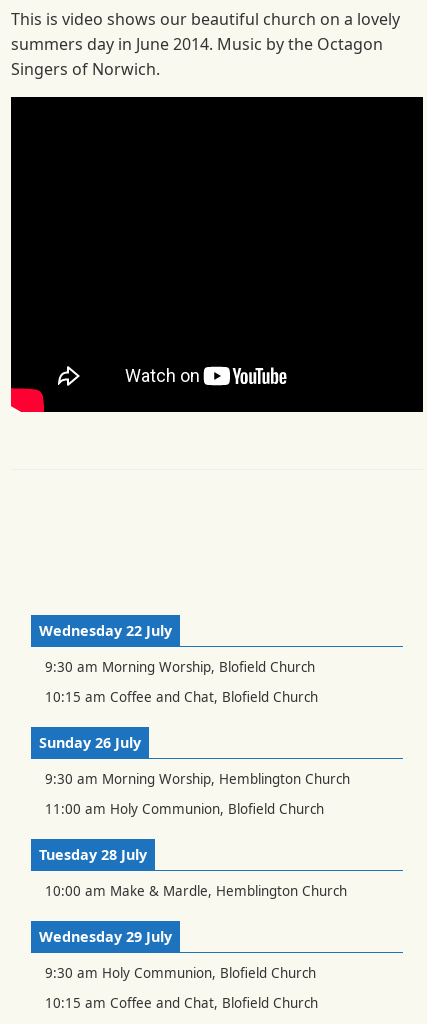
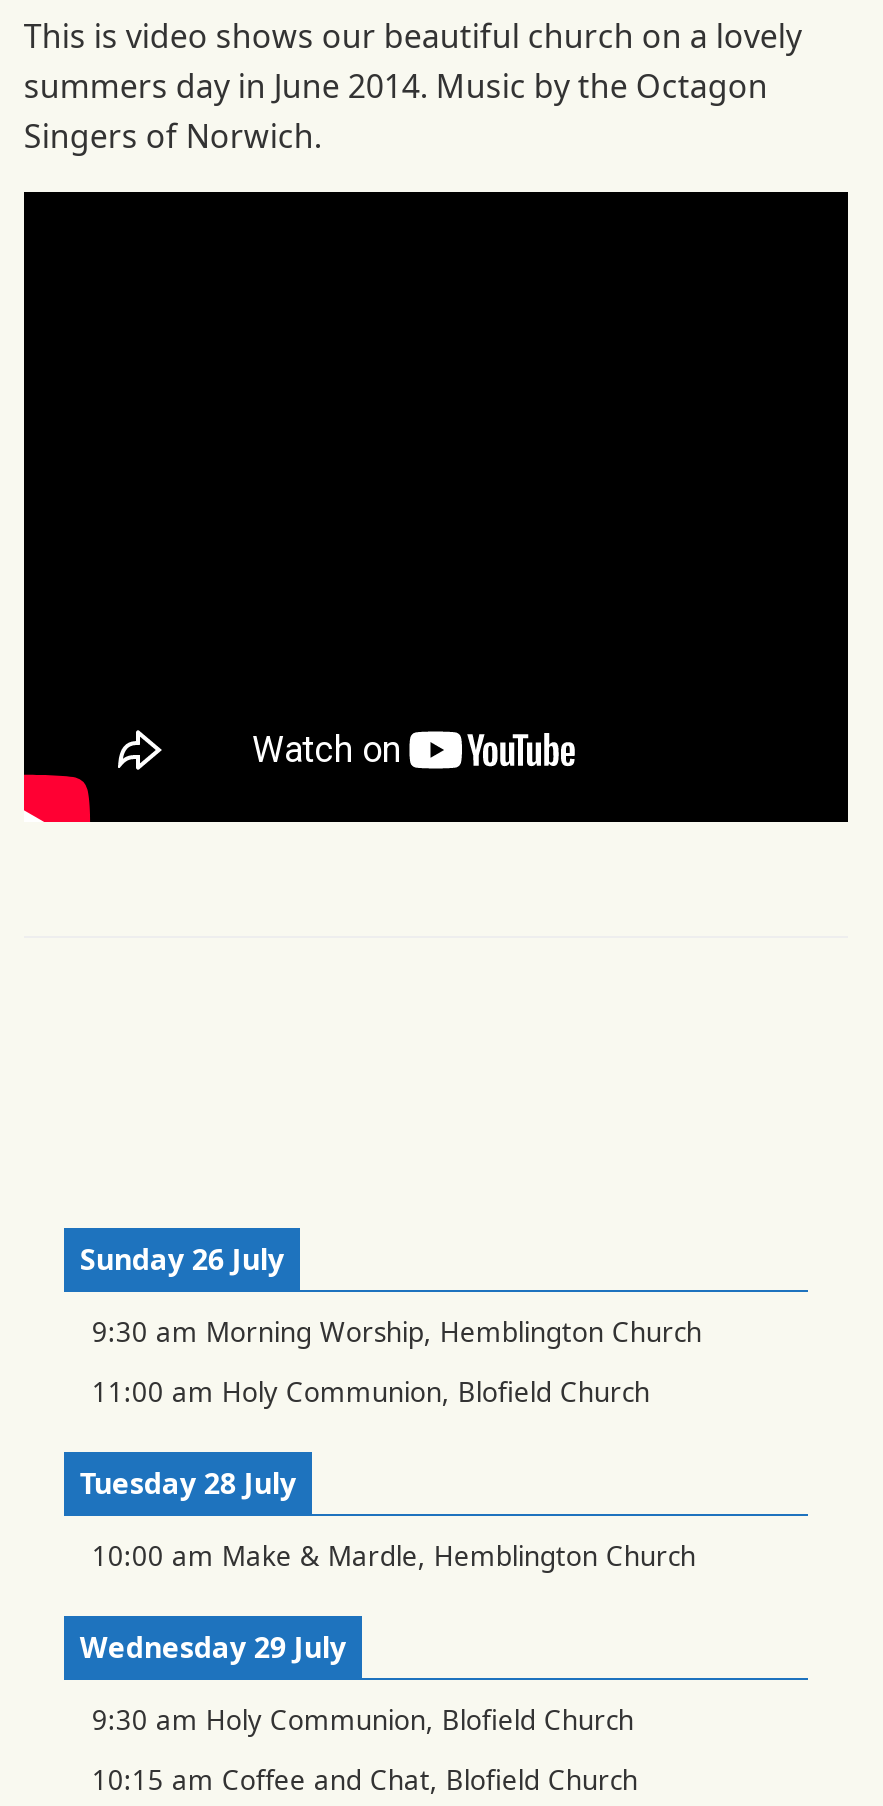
[39,621,318,706] Wednesday 22 July | 9:30 am Morning Worship, Blofield Church | 10:15 am Coffee and Chat, Blofield Church -> none

